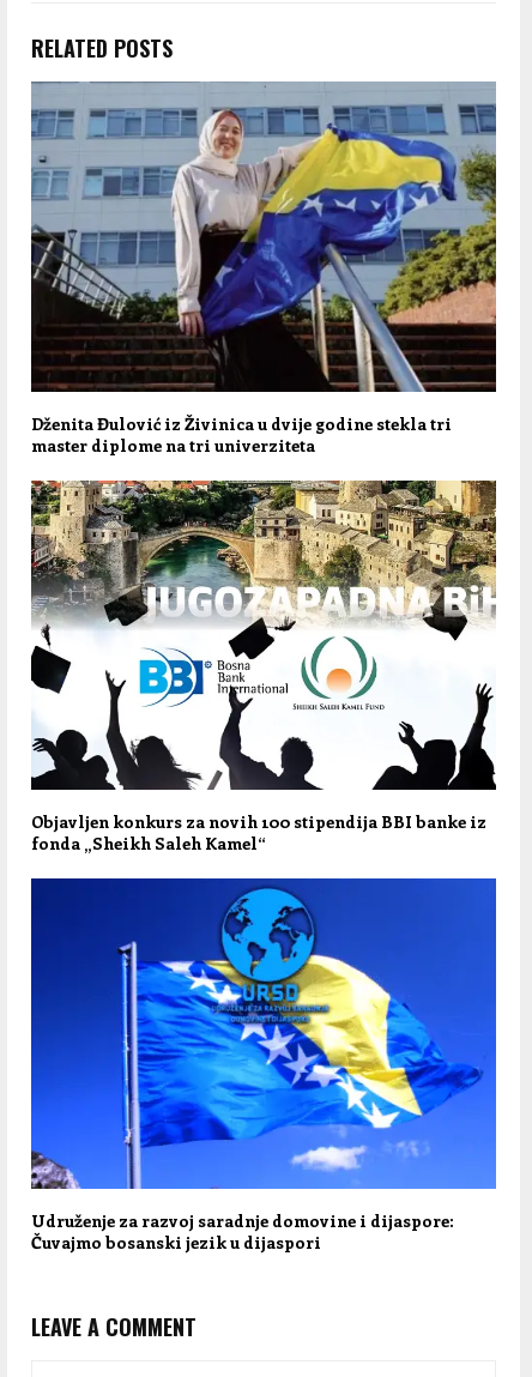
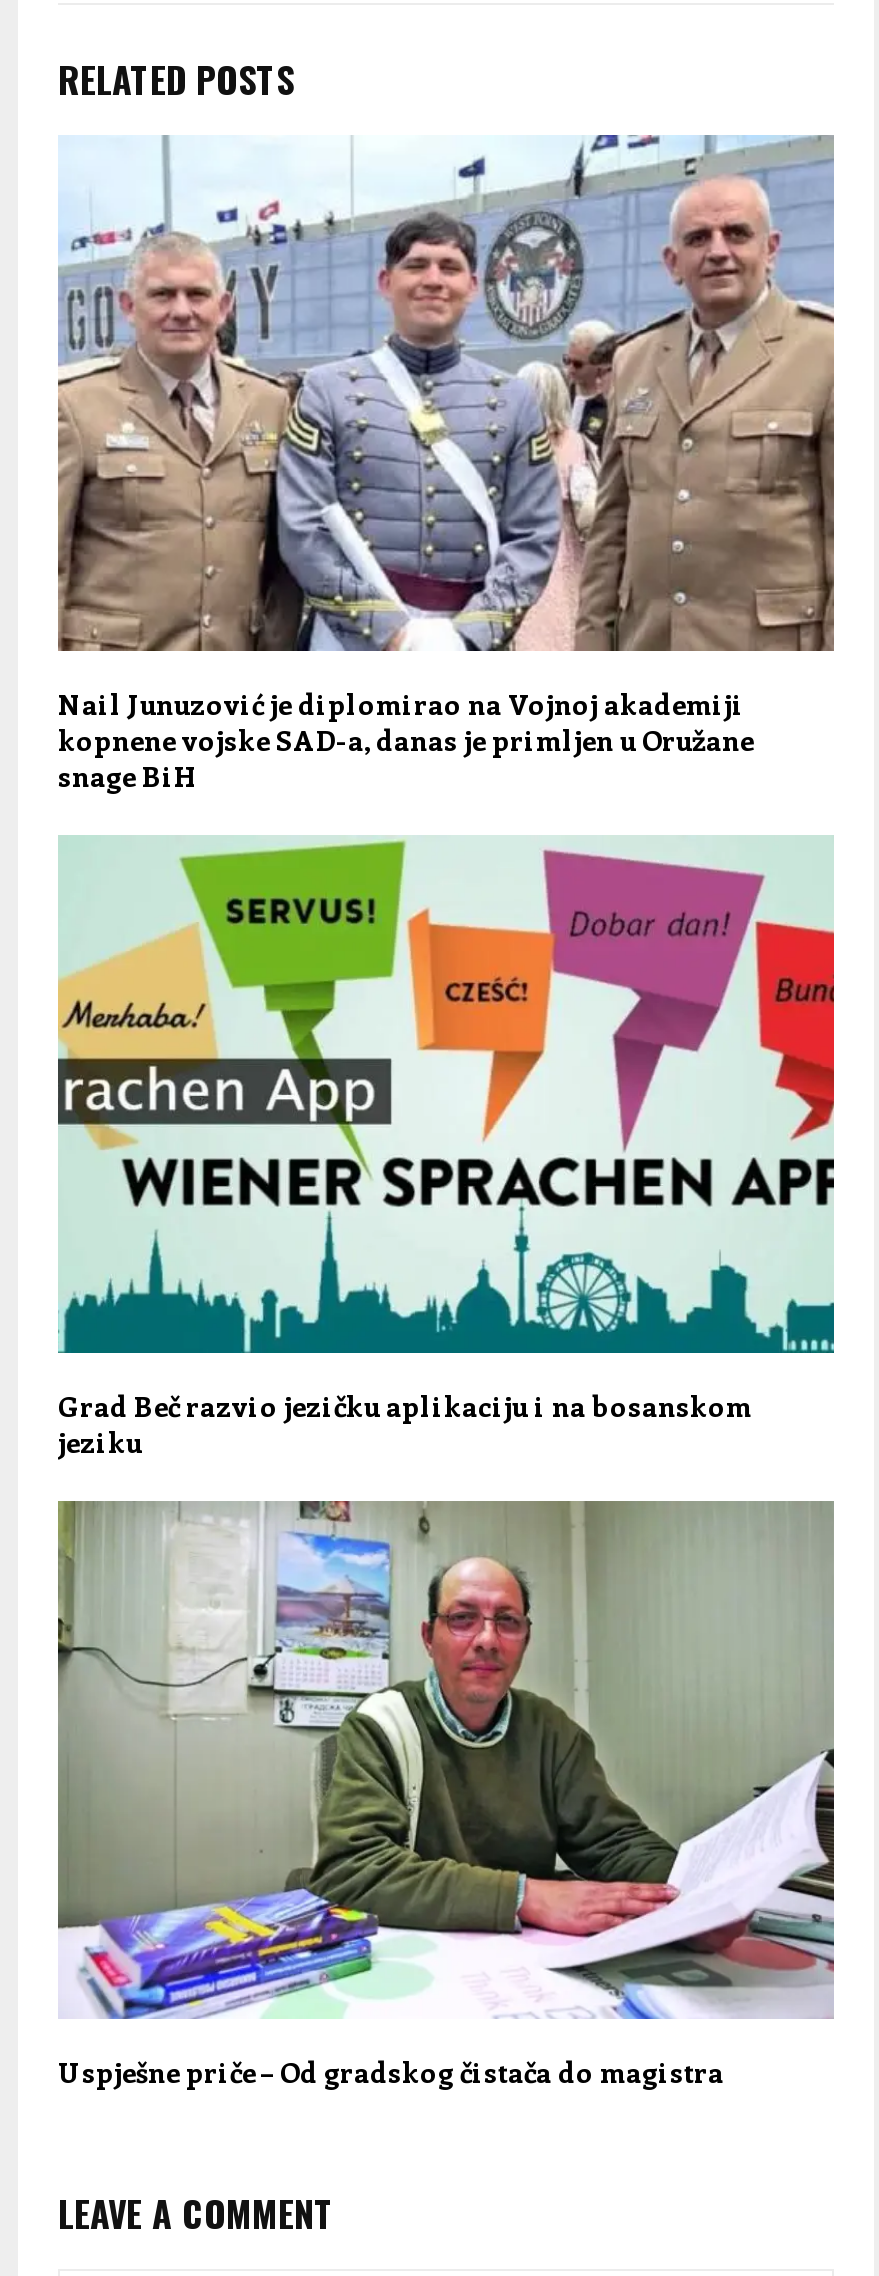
[30,80,497,456] [image] | Dženita Đulović iz Živinica u dvije godine stekla tri | master diplome na tri univerziteta -> [56,134,836,795] [image] | Nail Junuzović je diplomirao na Vojnoj akademiji | kopnene vojske SAD-a, danas je primljen u Oružane | snage BiH
[30,479,497,855] [image] | Objavljen konkurs za novih 100 stipendija BBI banke iz | fonda „Sheikh Saleh Kamel“ -> [56,800,836,1461] [image] | Grad Beč razvio jezičku aplikaciju i na bosanskom | jeziku
[30,877,497,1254] [image] | Udruženje za razvoj saradnje domovine i dijaspore: | Čuvajmo bosanski jezik u dijaspori -> [56,1464,836,2090] [image] | Uspješne priče – Od gradskog čistača do magistra

